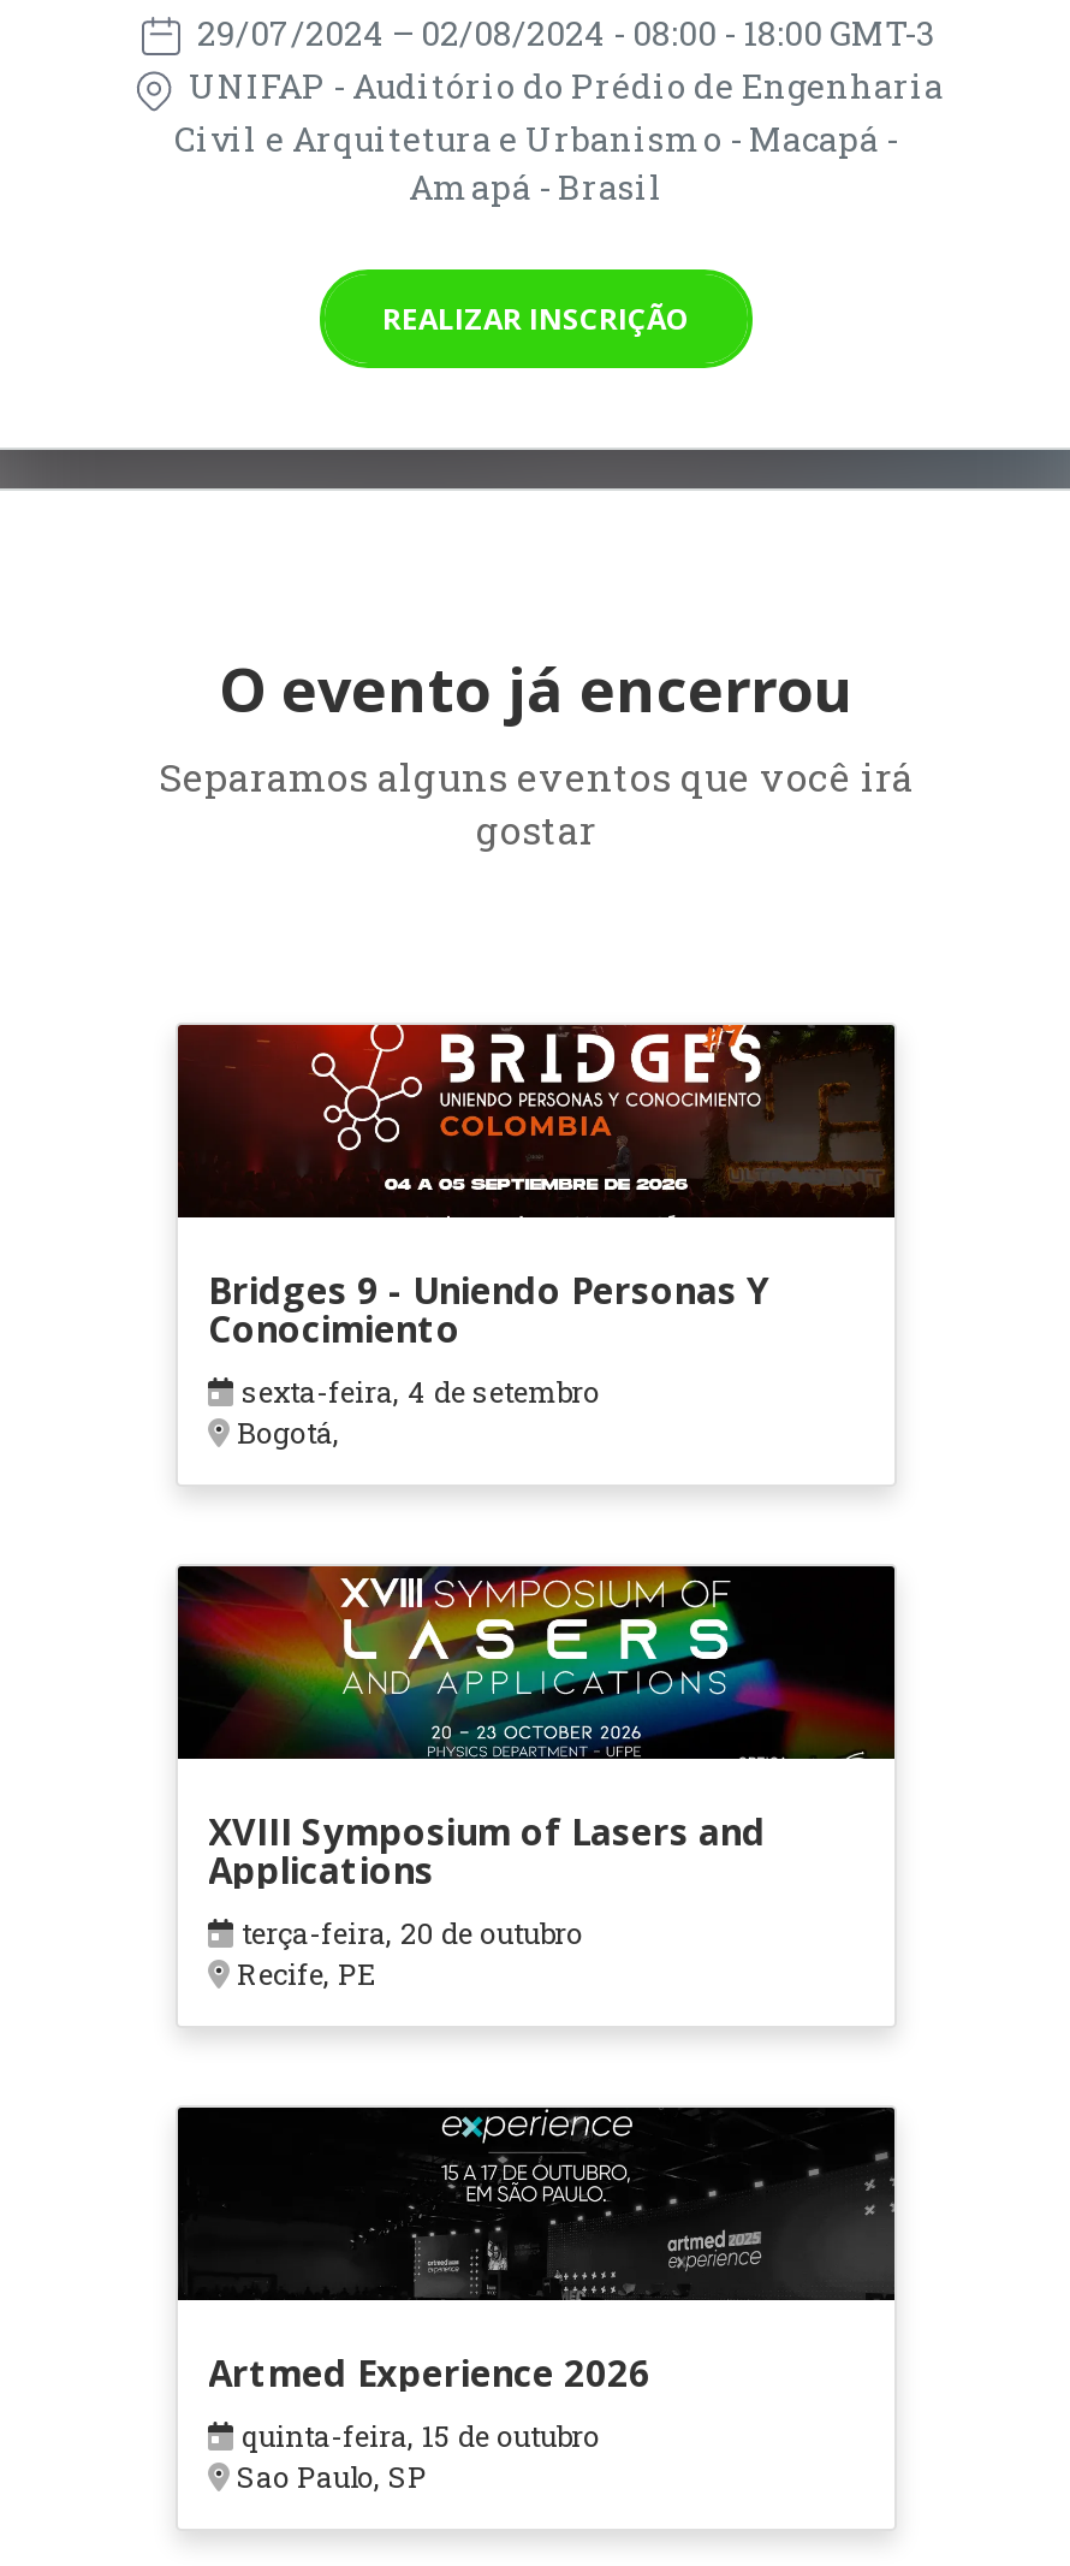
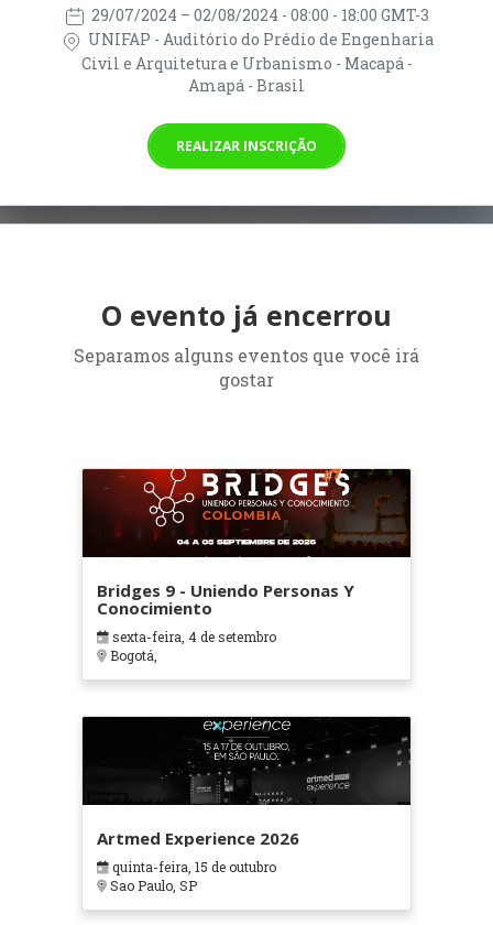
[192,1566,894,1992] [image] | XVIII Symposium of Lasers and | Applications | terça-feira, 20 de outubro | Recife, PE -> none

